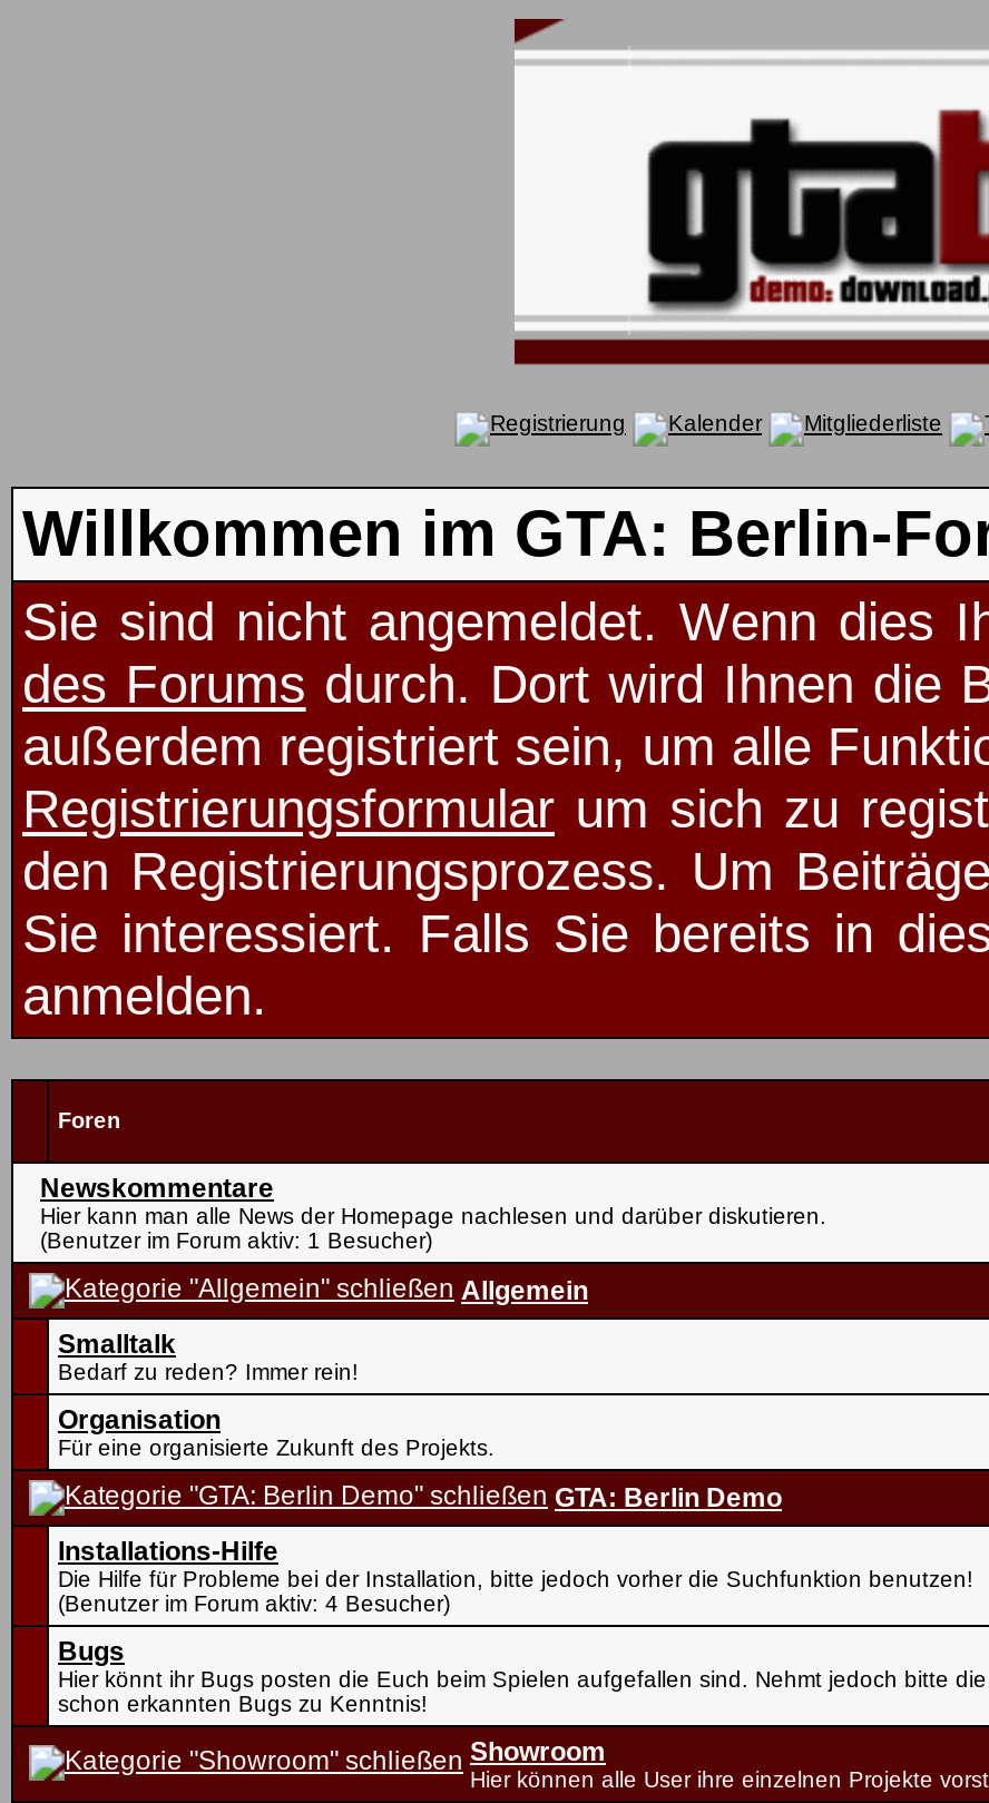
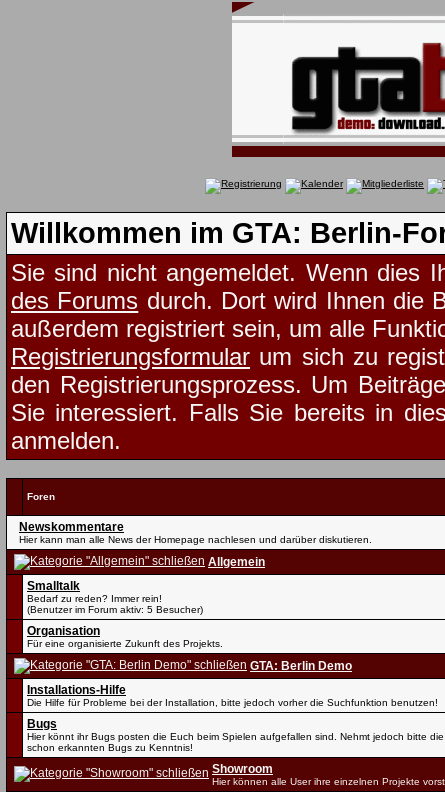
[40,1228,432,1253] (Benutzer im Forum aktiv: 1 Besucher) -> none
none -> [27,604,203,615] (Benutzer im Forum aktiv: 5 Besucher)
[58,1591,450,1616] (Benutzer im Forum aktiv: 4 Besucher) -> none

